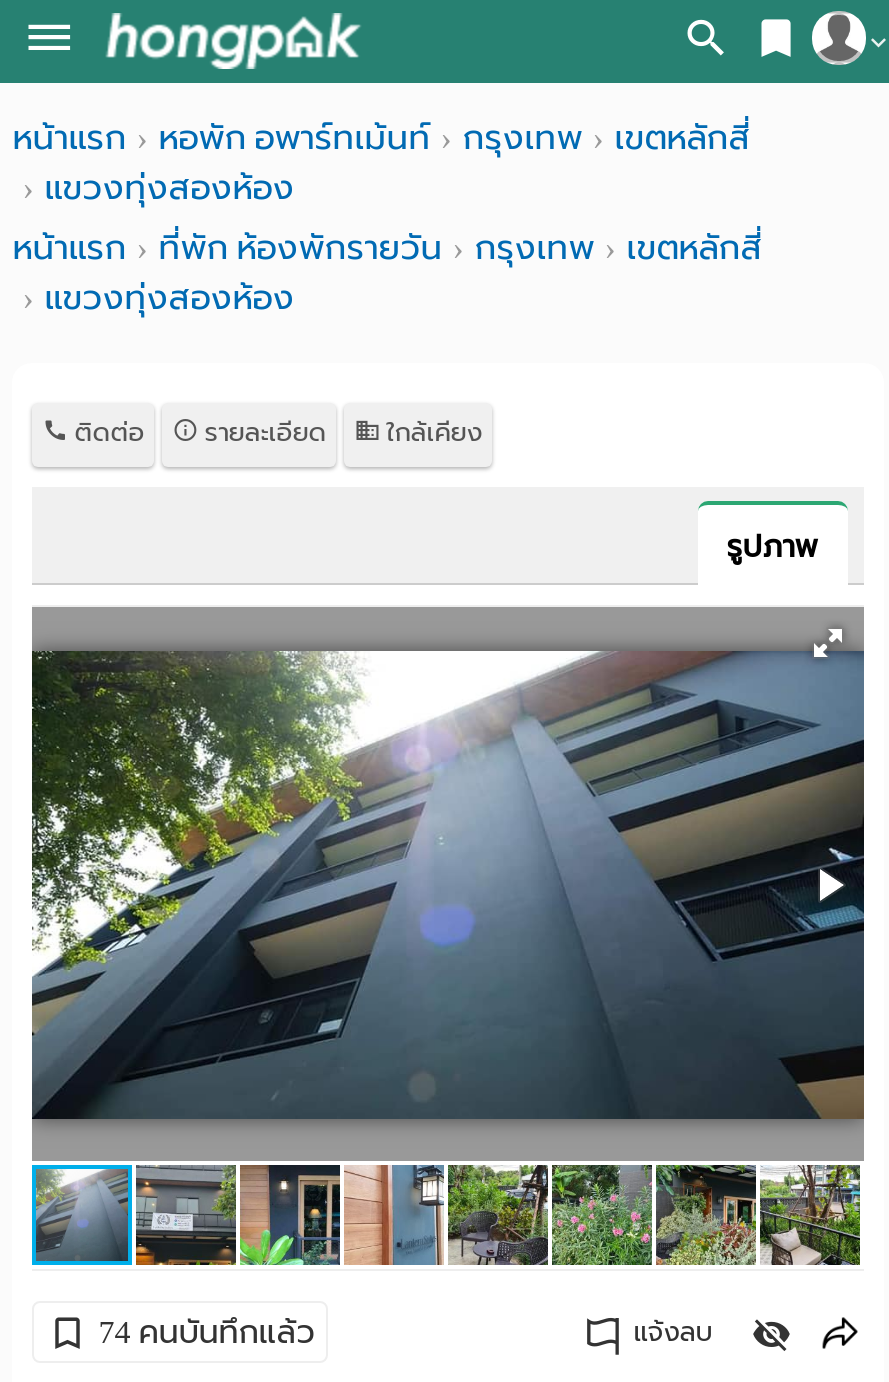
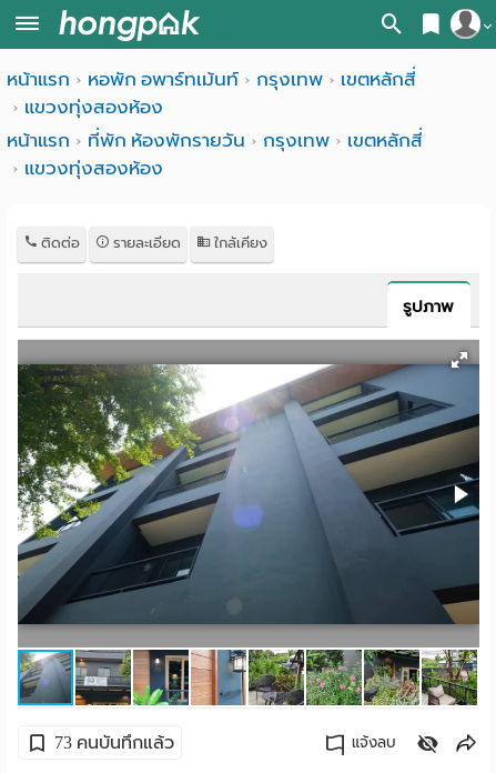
[98,1314,314,1348] 74 คนบันทึกแล้ว -> [55,732,174,751] 73 คนบันทึกแล้ว

